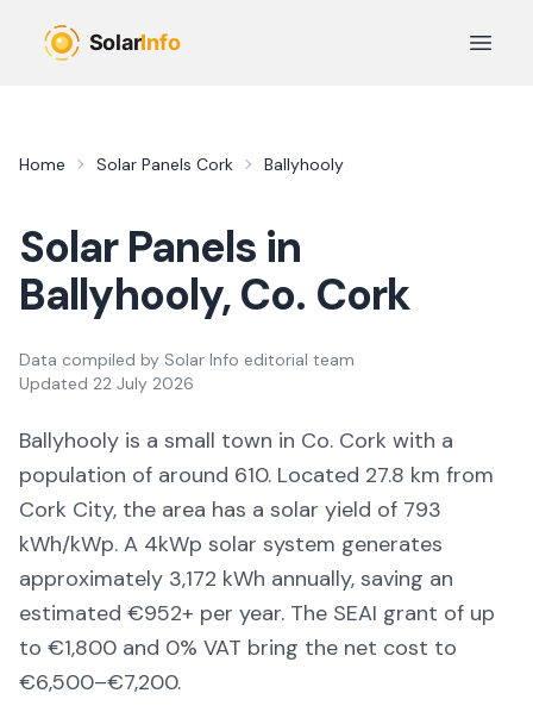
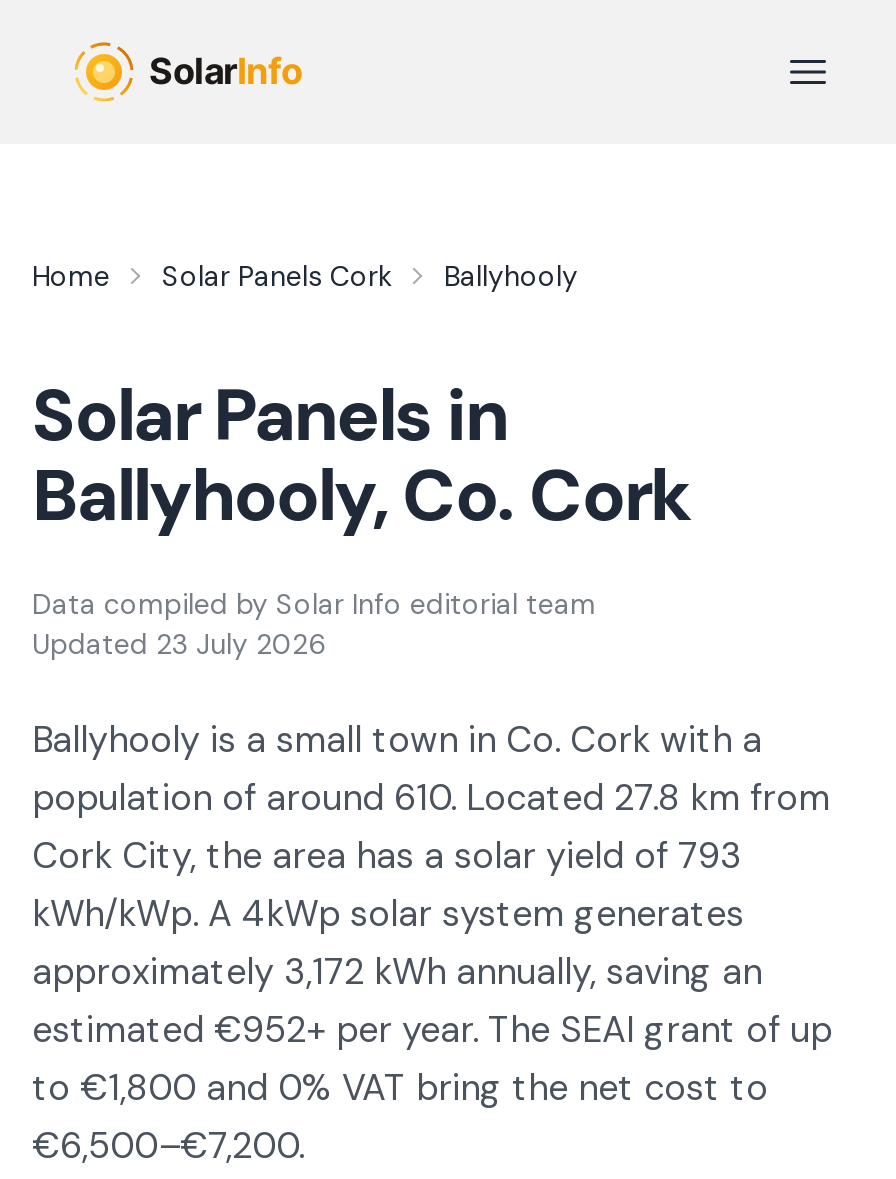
[19,373,194,394] Updated 22 July 2026 -> [32,626,326,662] Updated 23 July 2026

